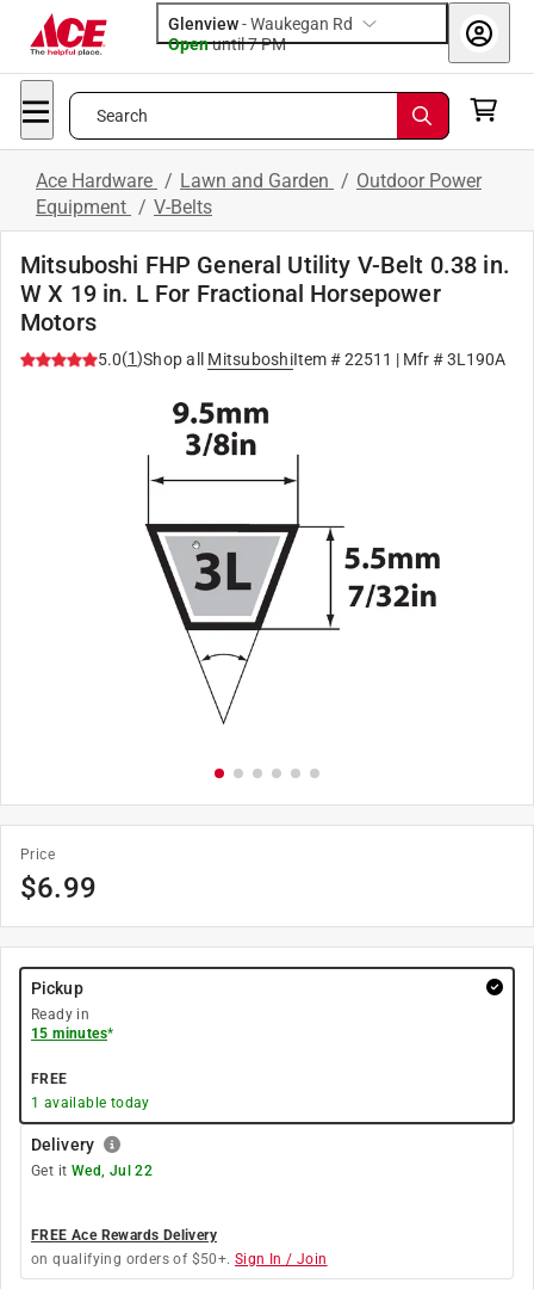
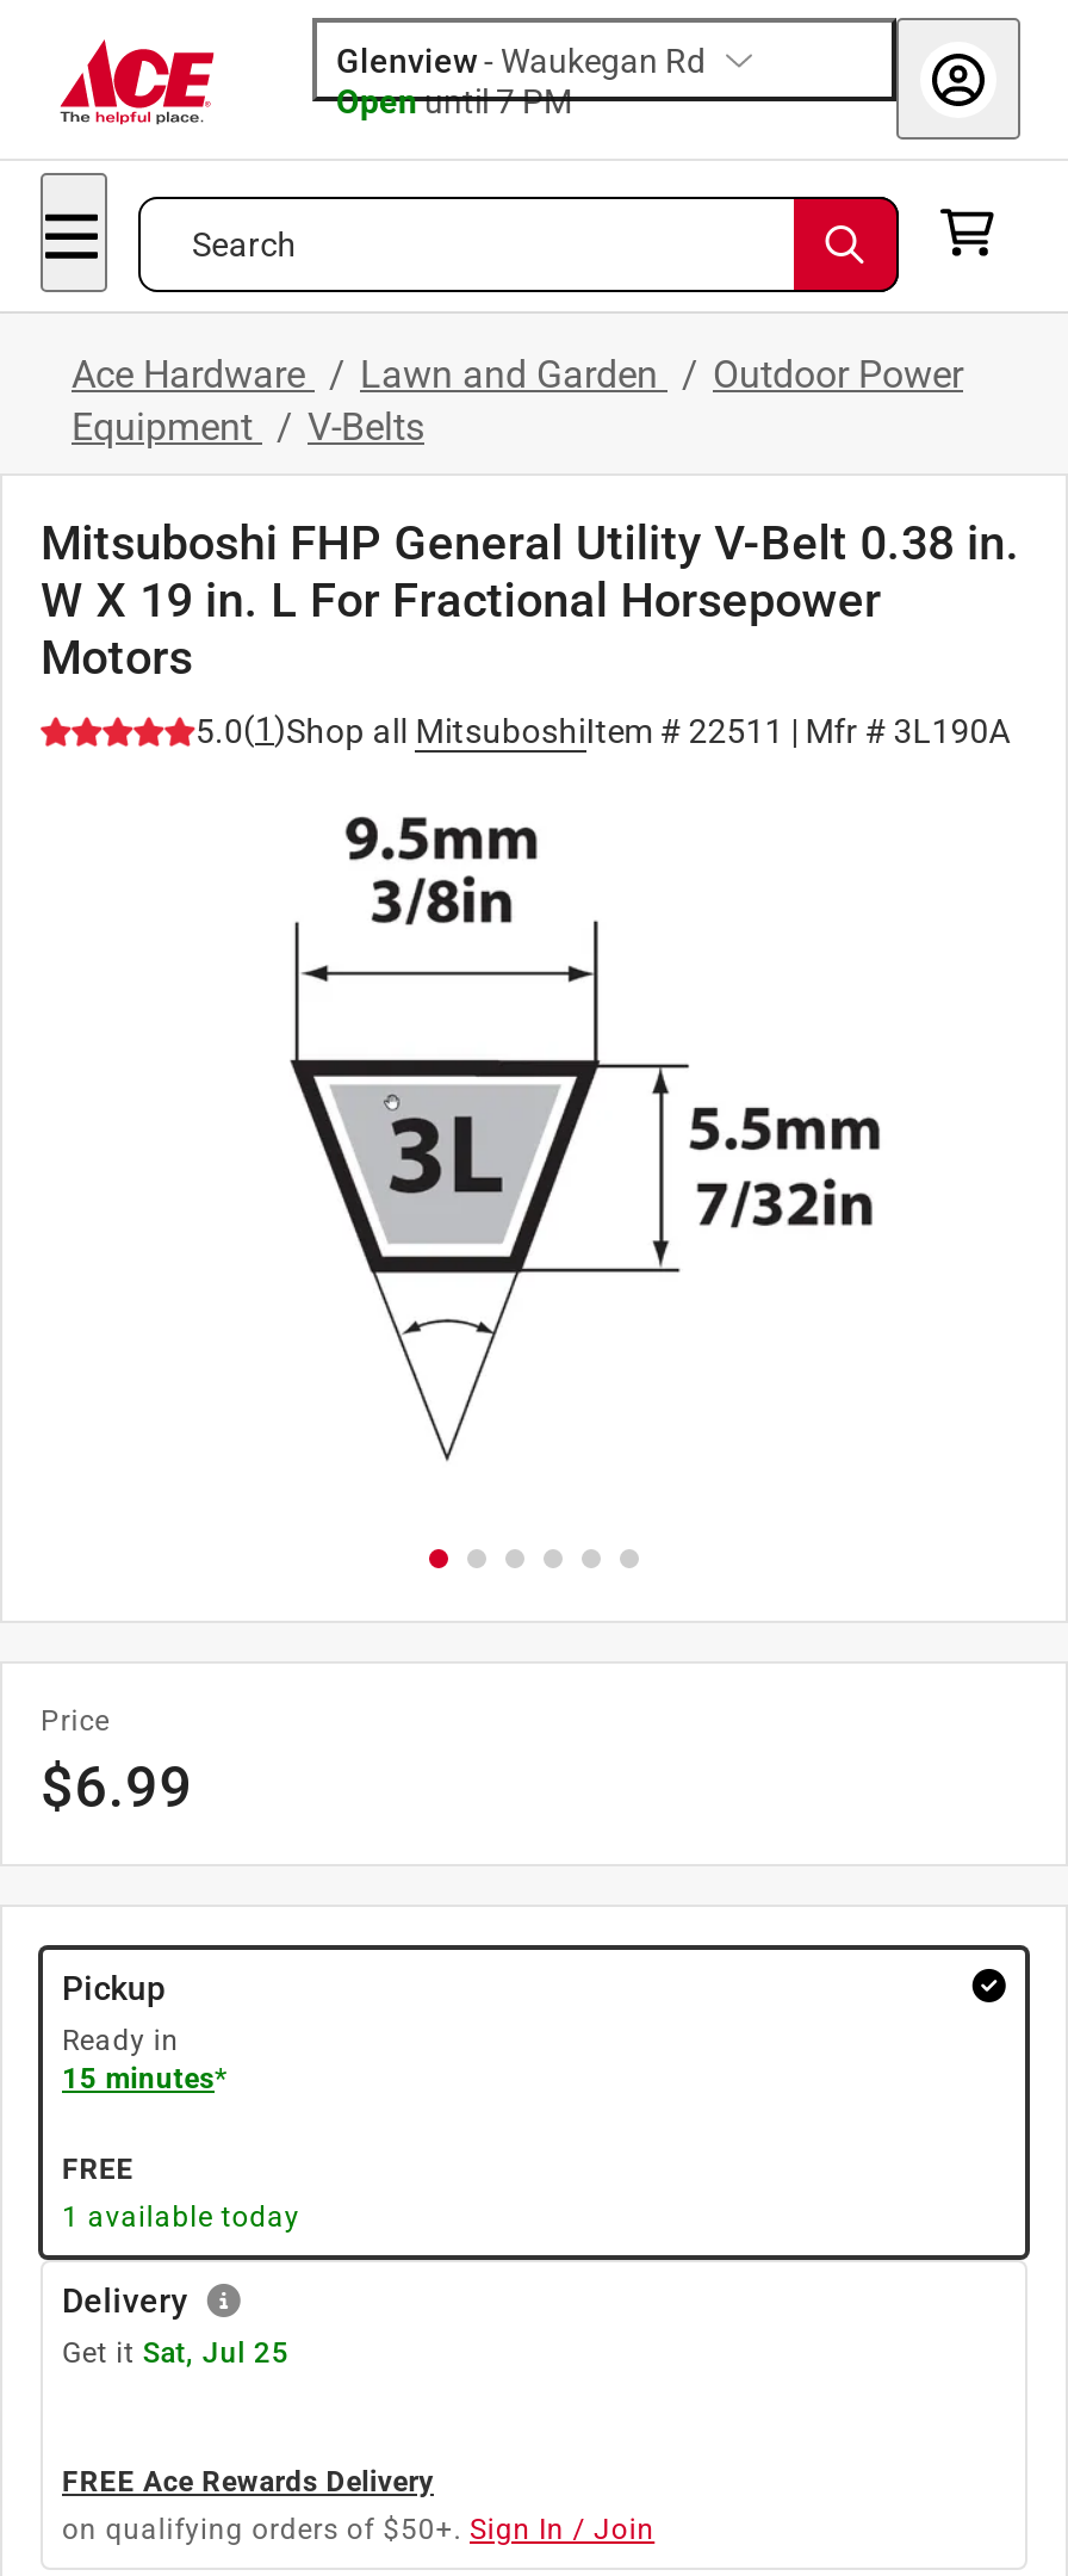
[31,1162,153,1179] Get it Wed, Jul 22 -> [62,2336,289,2370] Get it Sat, Jul 25

